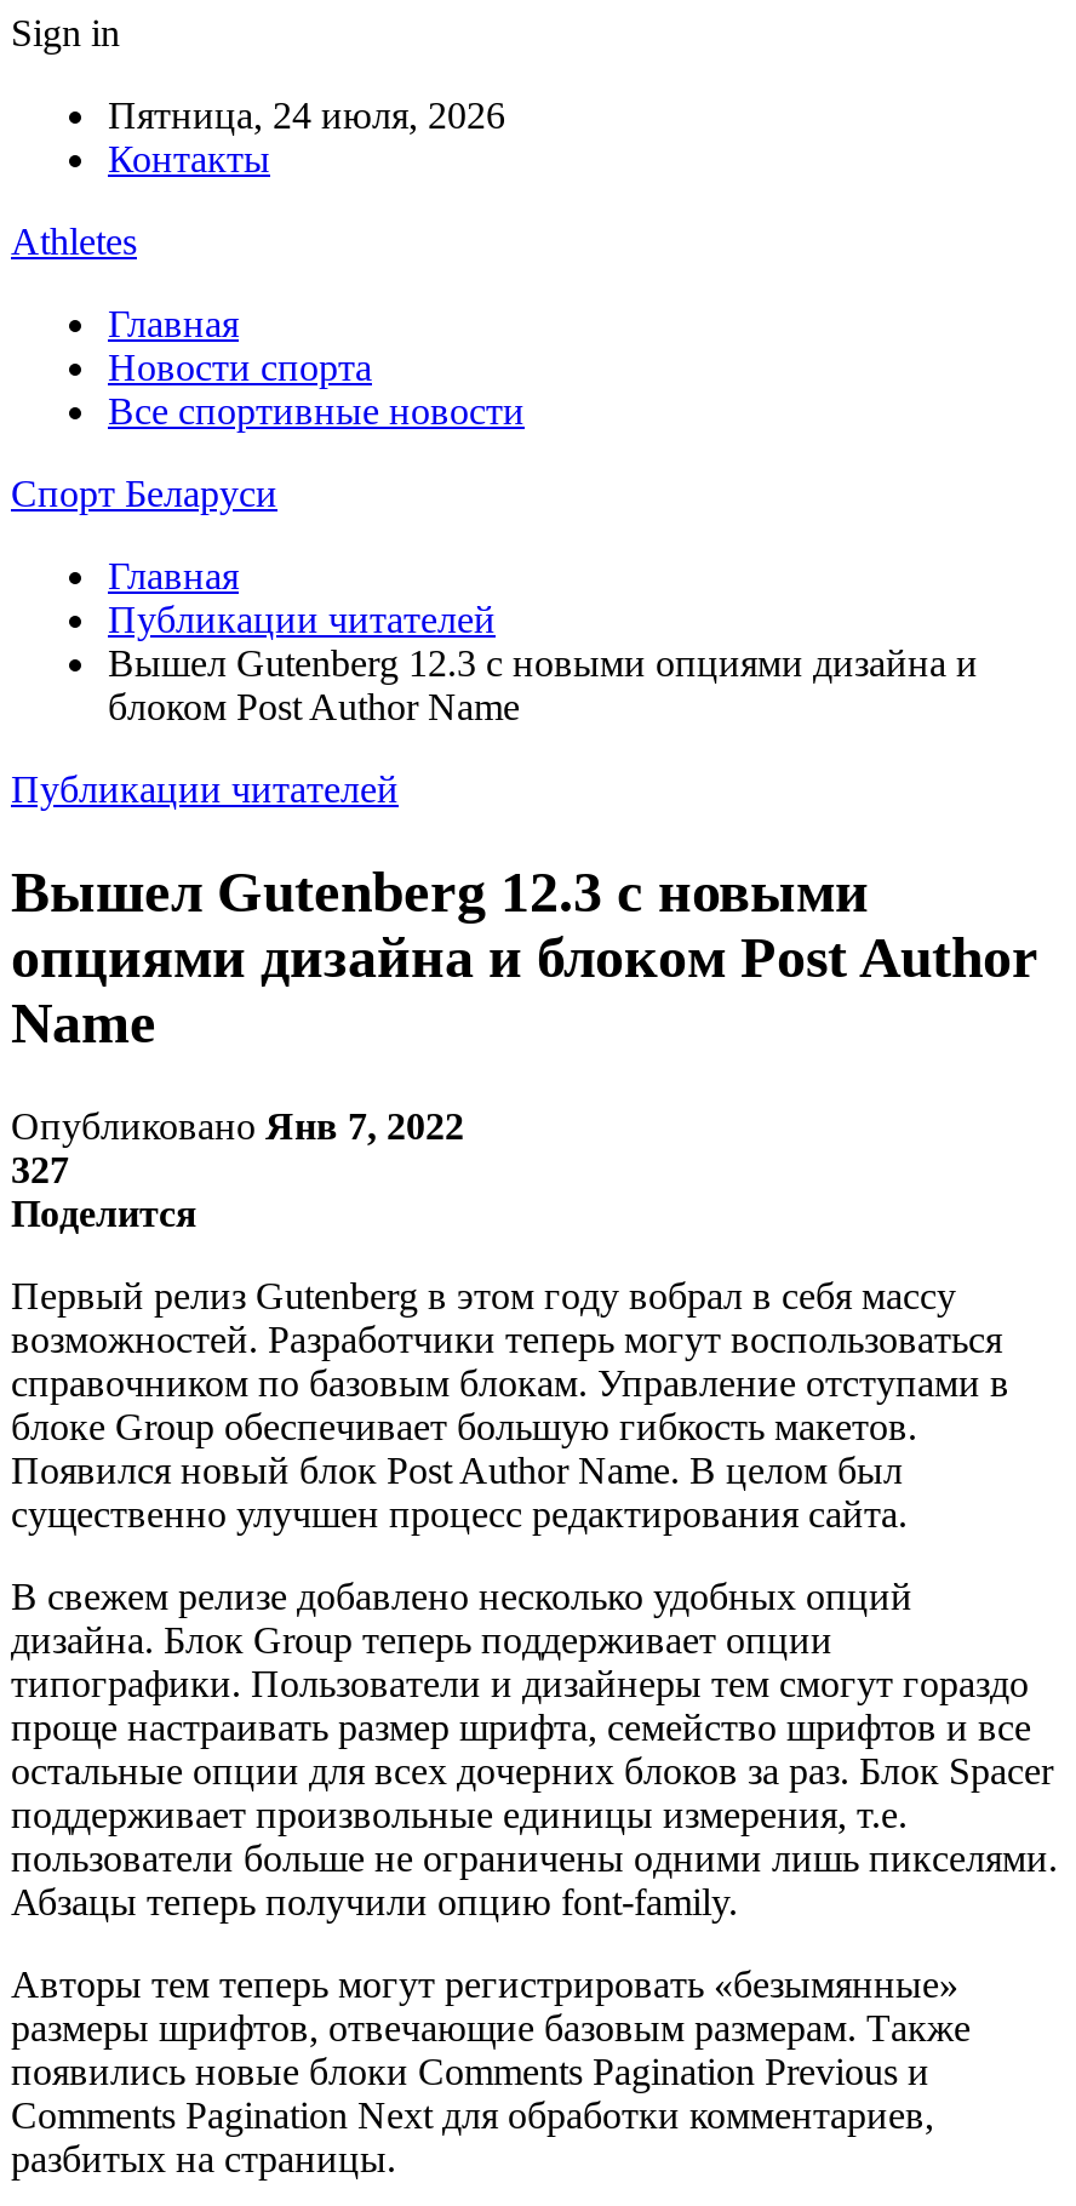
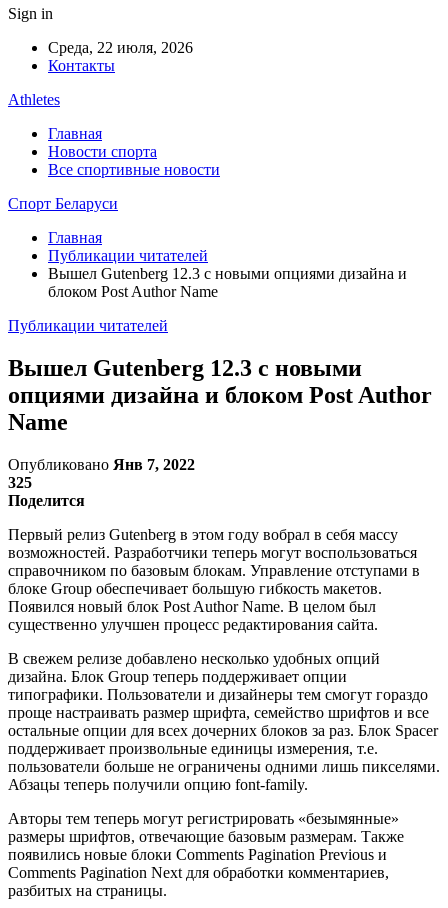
[108,95,505,136] Пятница, 24 июля, 2026 -> [48,39,193,56] Среда, 22 июля, 2026
[11,1149,69,1190] 327 -> [8,474,32,491] 325

